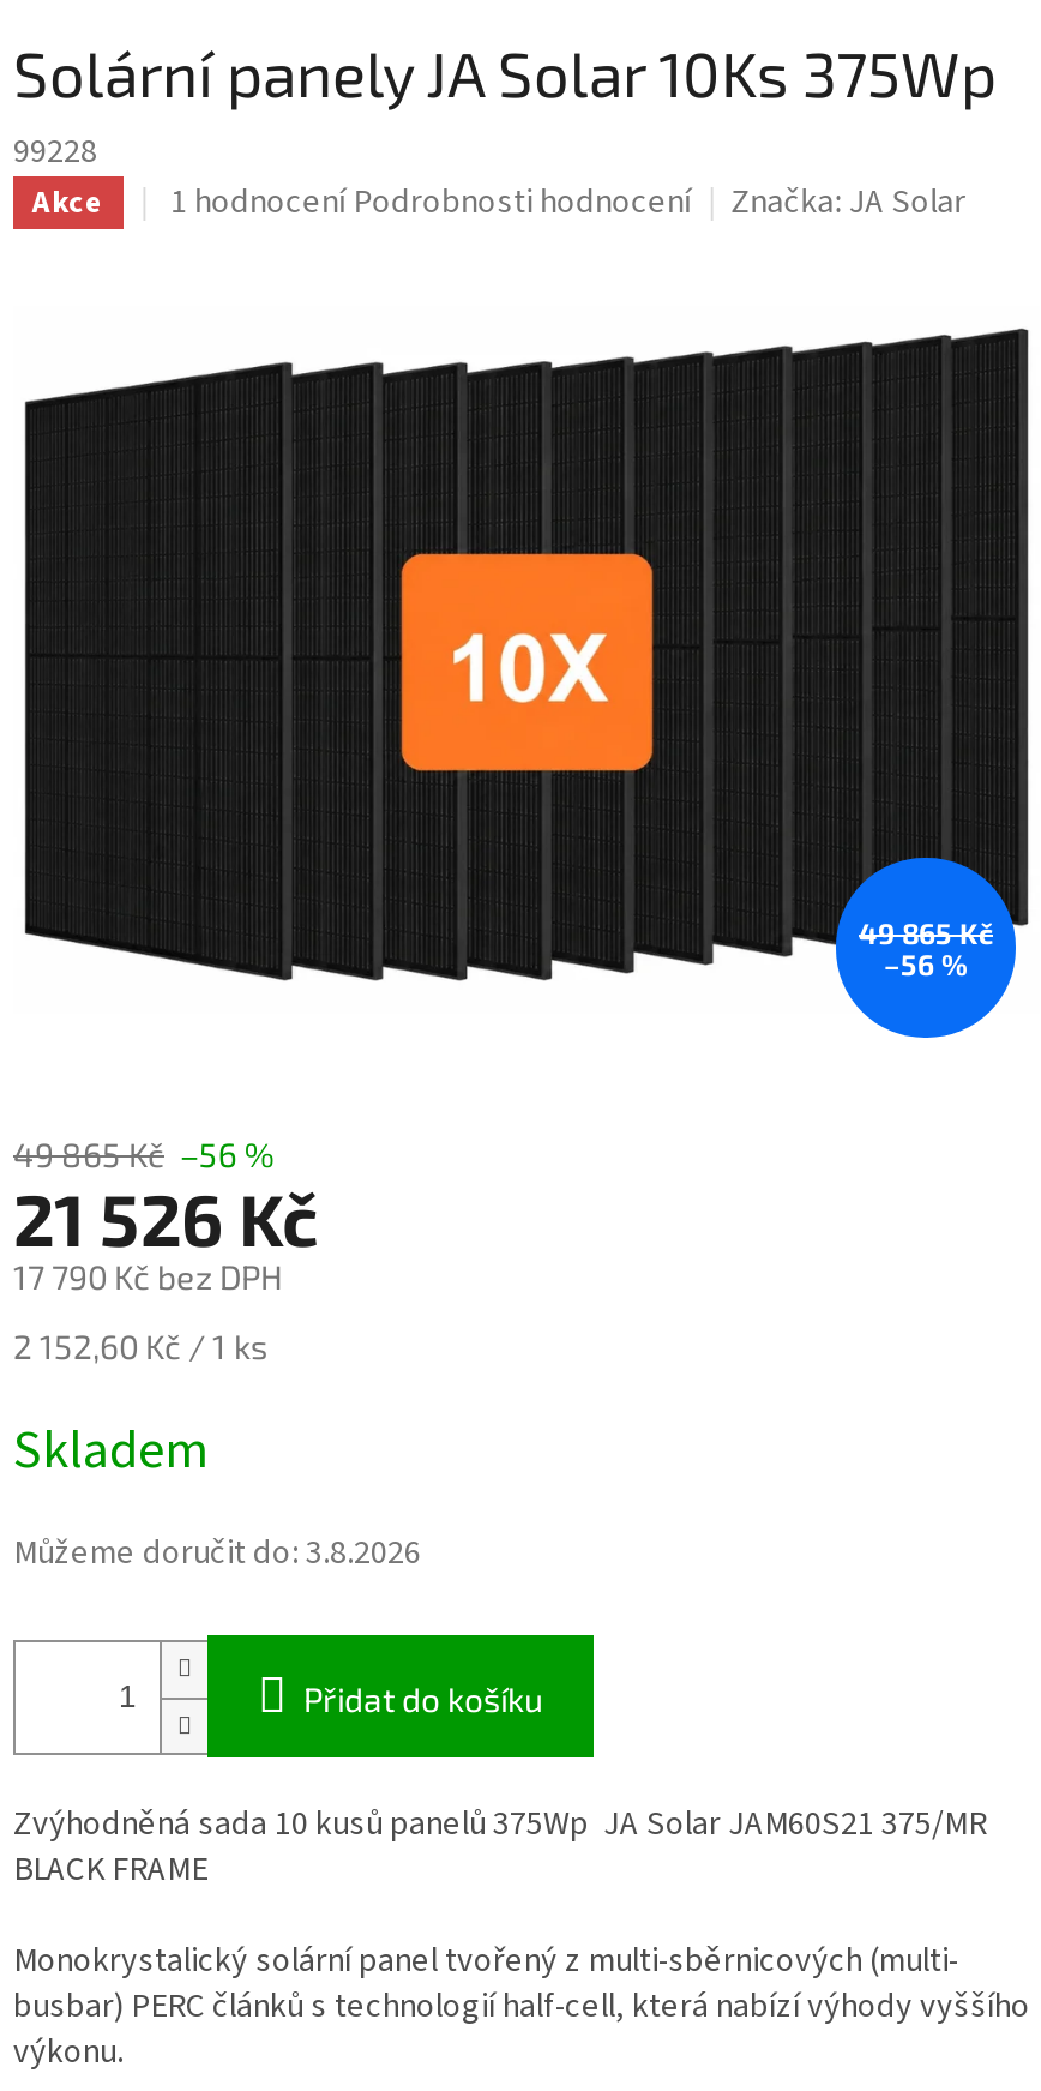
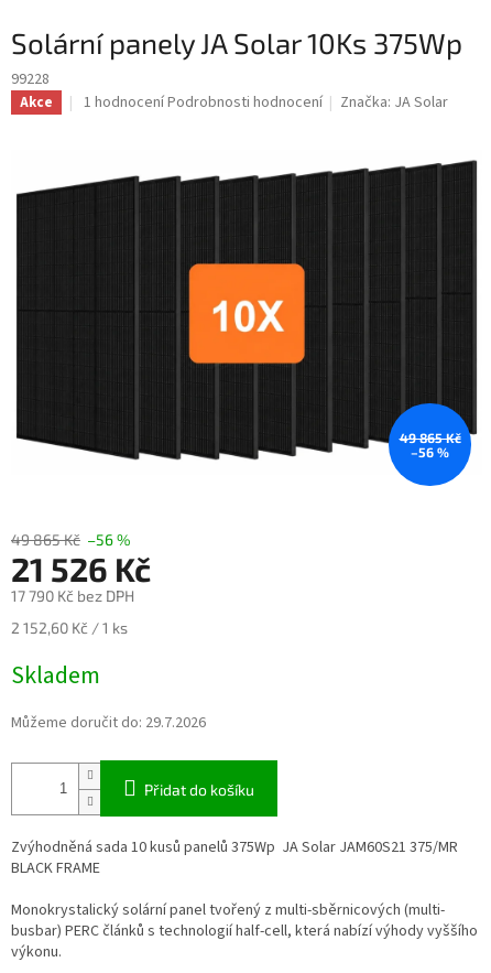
[13,1531,421,1579] Můžeme doručit do: 3.8.2026 -> [11,712,206,734] Můžeme doručit do: 29.7.2026

